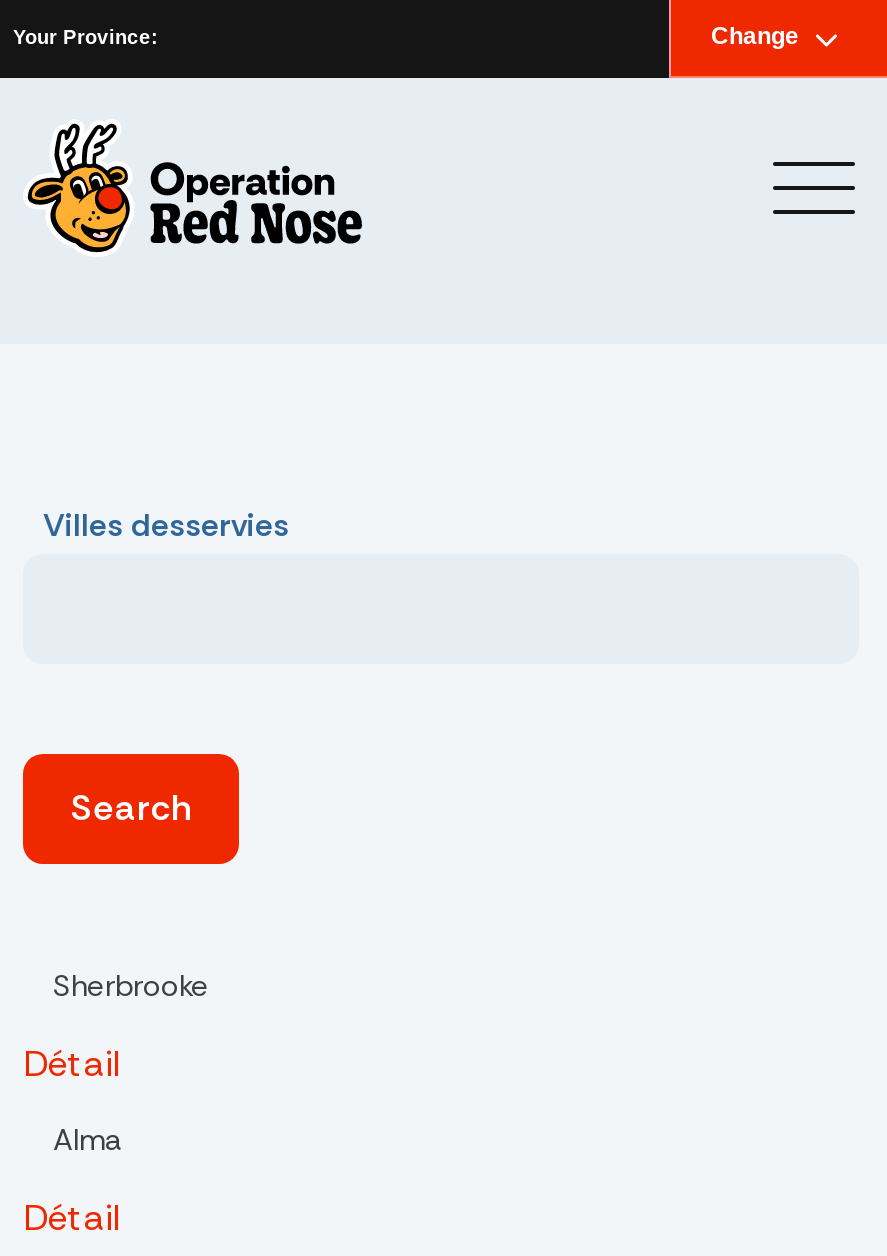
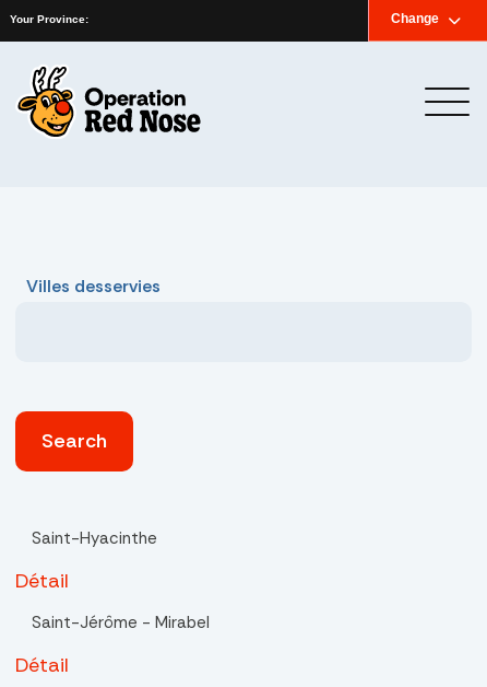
[53,966,209,1006] Sherbrooke -> [32,527,157,549] Saint-Hyacinthe
[53,1120,123,1160] Alma -> [32,612,210,633] Saint-Jérôme - Mirabel

